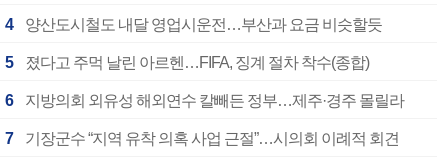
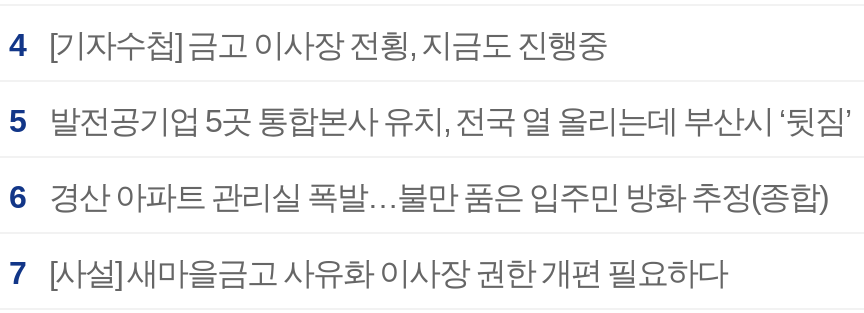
[25,16,382,33] 양산도시철도 내달 영업시운전…부산과 요금 비슷할듯 -> [49,28,607,62] [기자수첩] 금고 이사장 전횡, 지금도 진행중
[25,54,369,71] 졌다고 주먹 날린 아르헨…FIFA, 징계 절차 착수(종합) -> [49,104,851,138] 발전공기업 5곳 통합본사 유치, 전국 열 올리는데 부산시 ‘뒷짐’
[25,92,404,109] 지방의회 외유성 해외연수 칼빼든 정부…제주·경주 몰릴라 -> [49,180,827,214] 경산 아파트 관리실 폭발…불만 품은 입주민 방화 추정(종합)
[25,130,399,147] 기장군수 “지역 유착 의혹 사업 근절”…시의회 이례적 회견 -> [49,256,727,290] [사설] 새마을금고 사유화 이사장 권한 개편 필요하다

